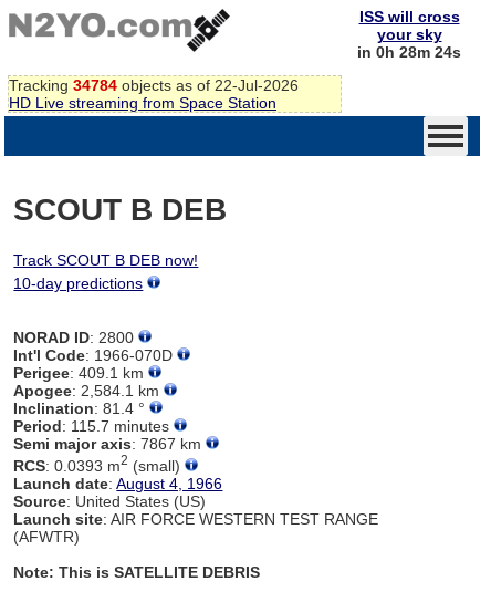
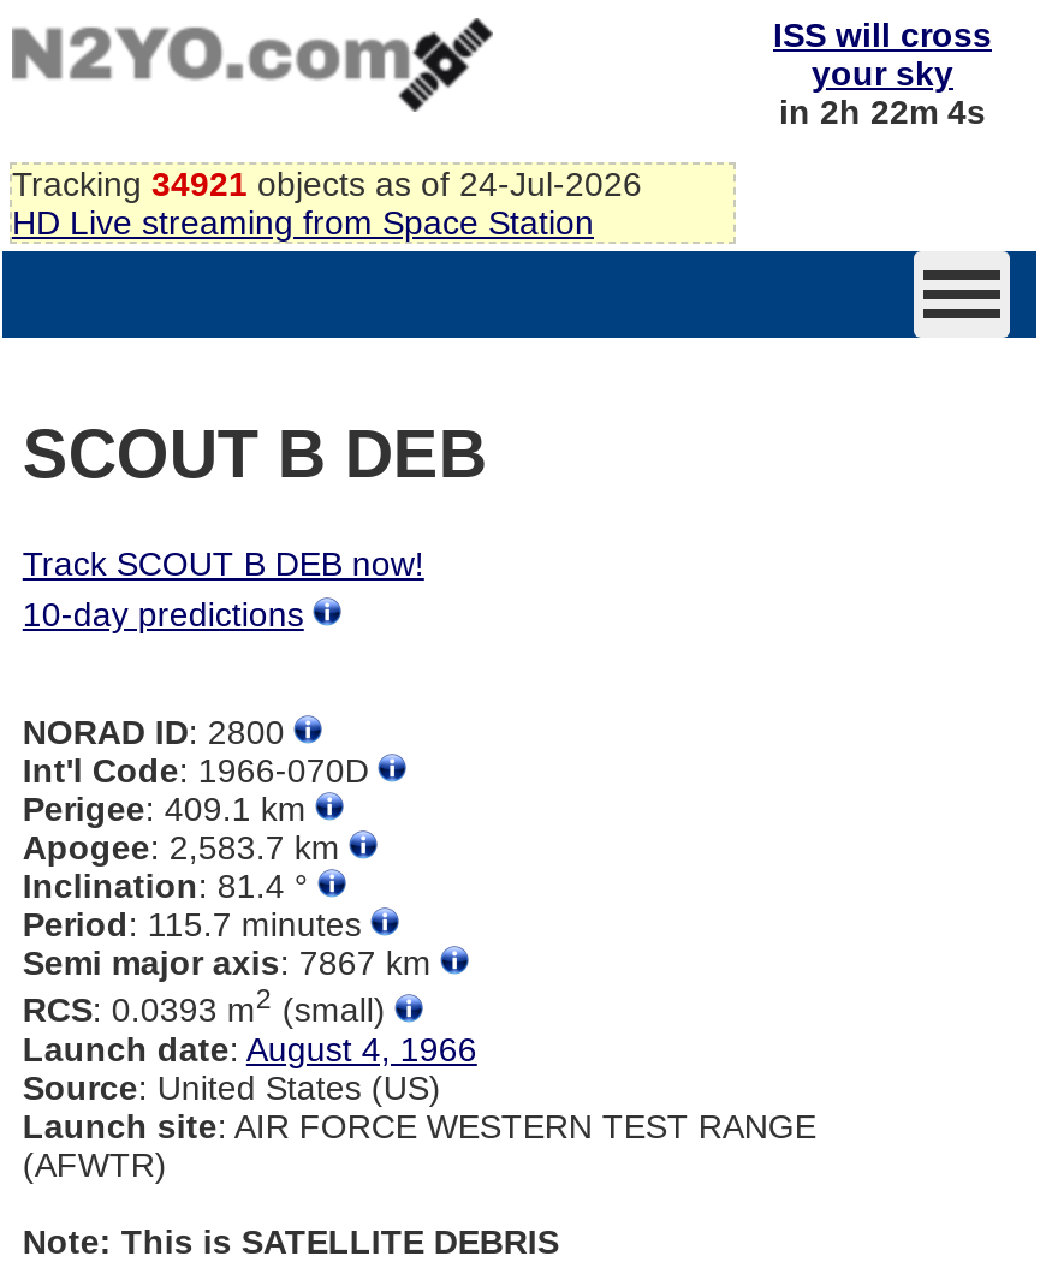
[357,43,461,61] in 0h 28m 24s -> [779,93,986,131] in 2h 22m 4s
[9,76,299,94] Tracking 34784 objects as of 22-Jul-2026 -> [12,164,642,203] Tracking 34921 objects as of 24-Jul-2026
[14,382,164,399] Apogee: 2,584.1 km -> [23,828,350,866] Apogee: 2,583.7 km

